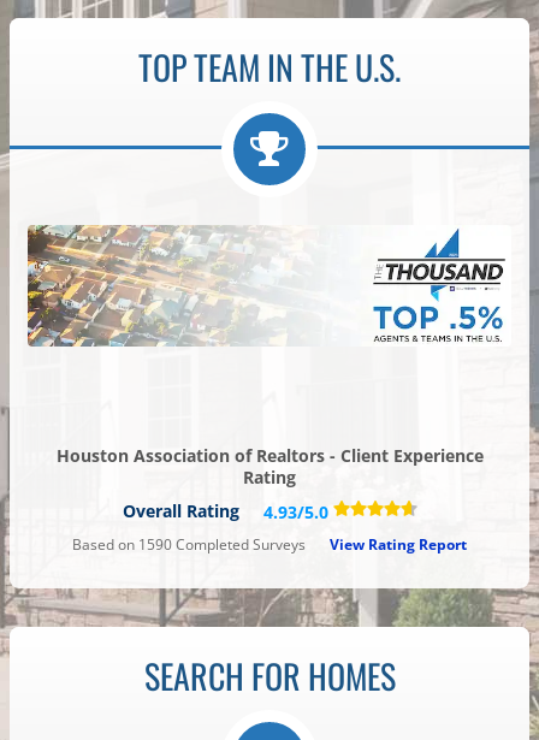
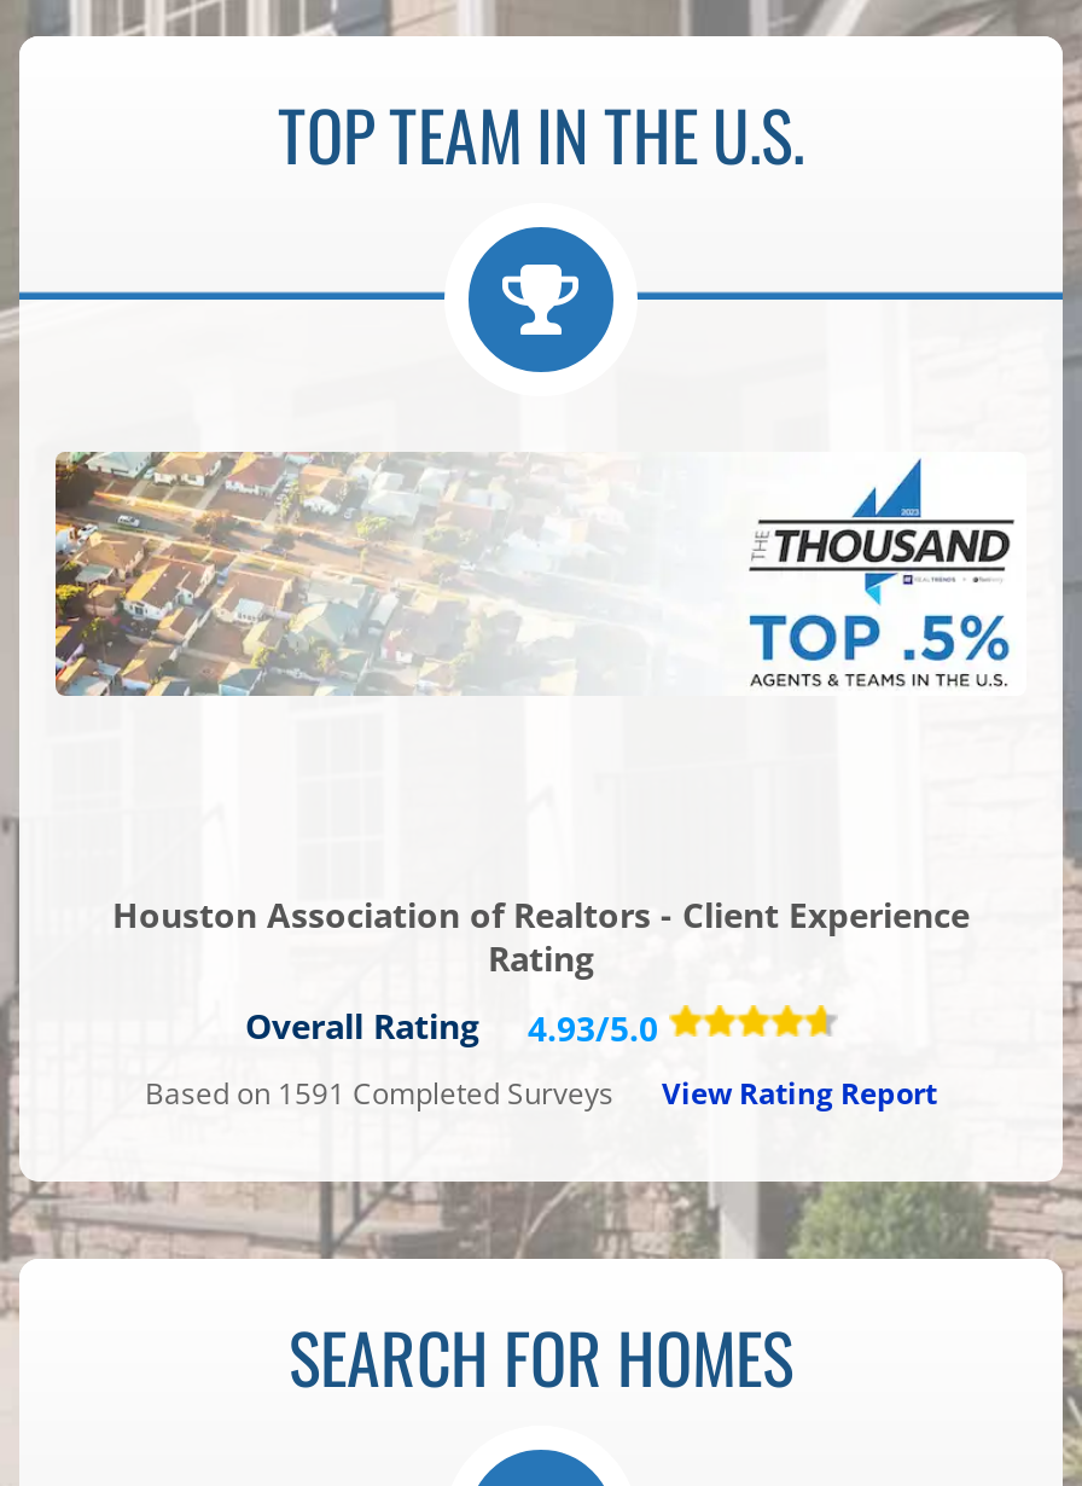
[72,534,306,554] Based on 1590 Completed Surveys -> [145,1072,613,1113] Based on 1591 Completed Surveys

